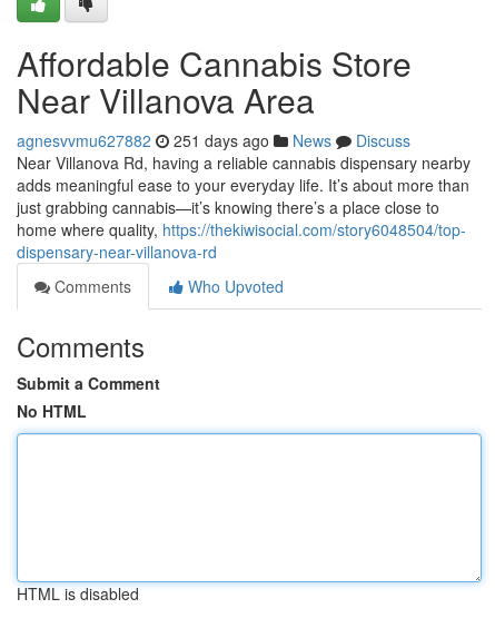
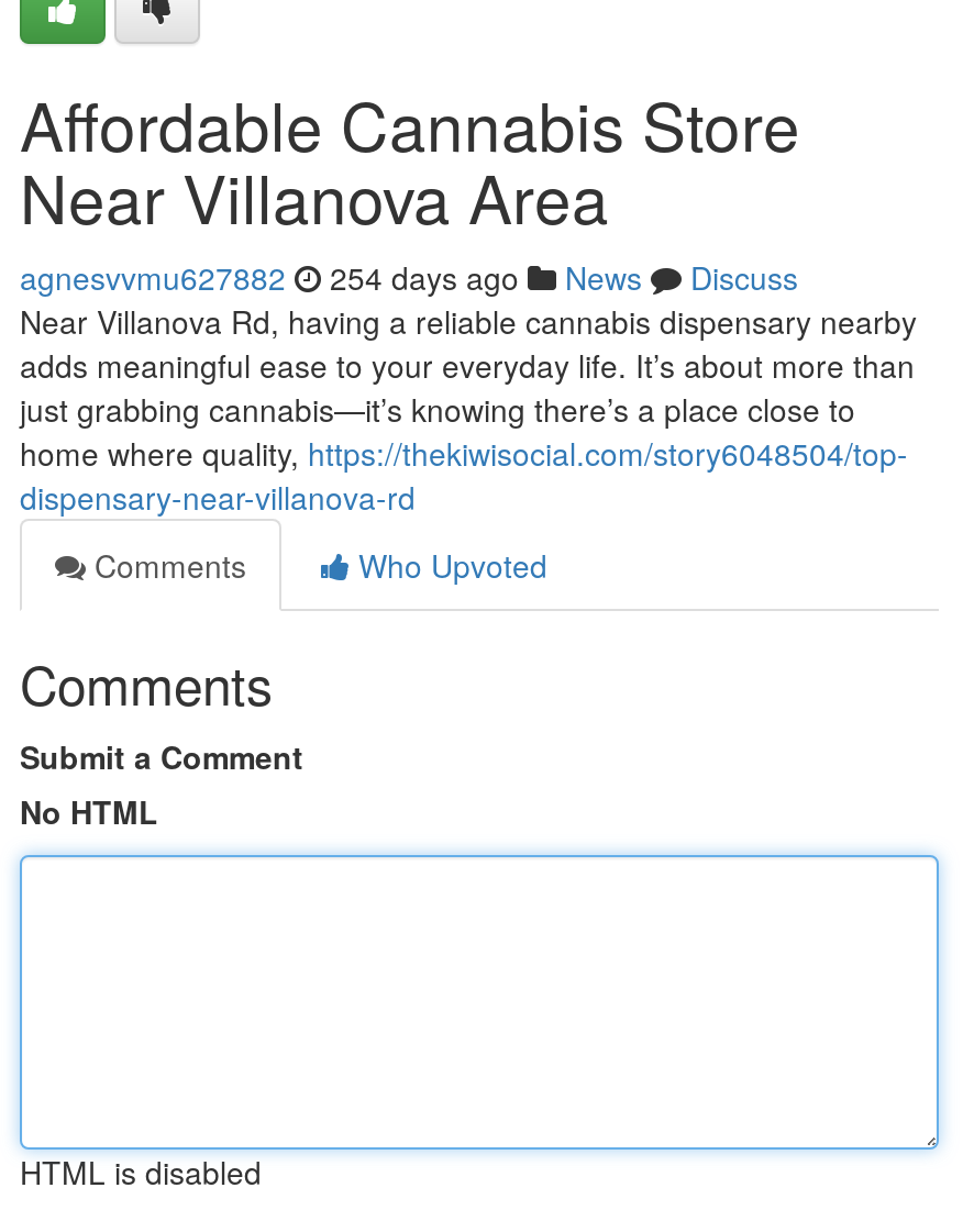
[17,129,410,151] agnesvvmu627882 251 days ago News Discuss -> [20,255,798,299] agnesvvmu627882 254 days ago News Discuss

